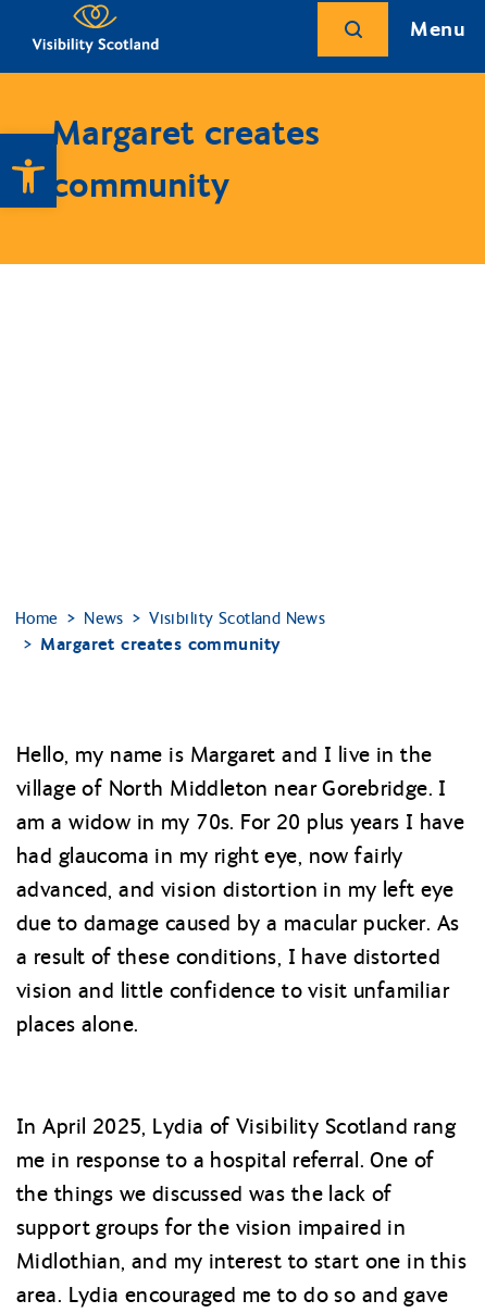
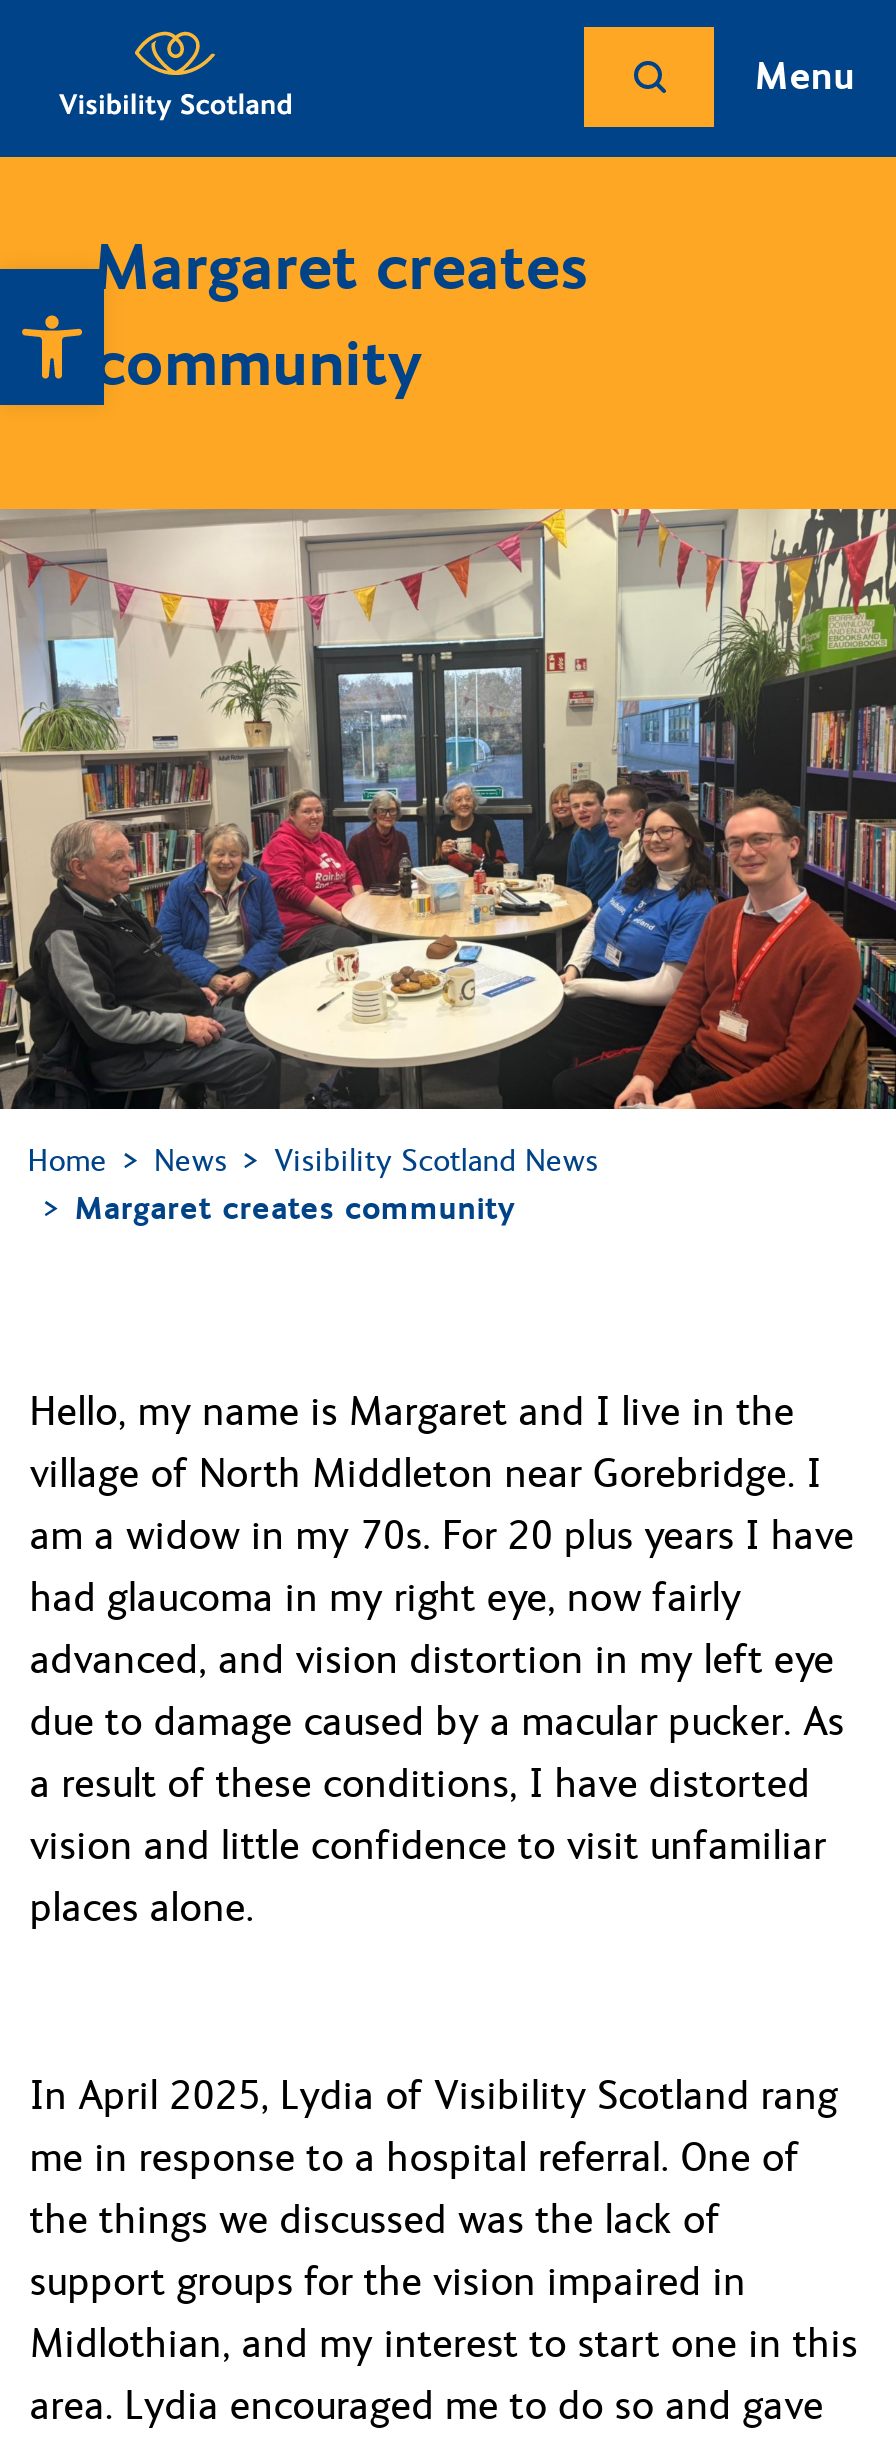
none -> [6,507,890,1111] [image]

